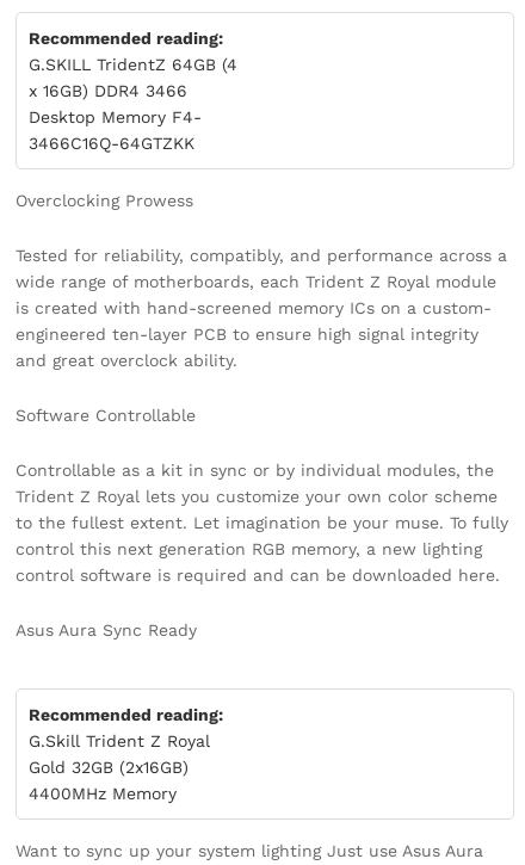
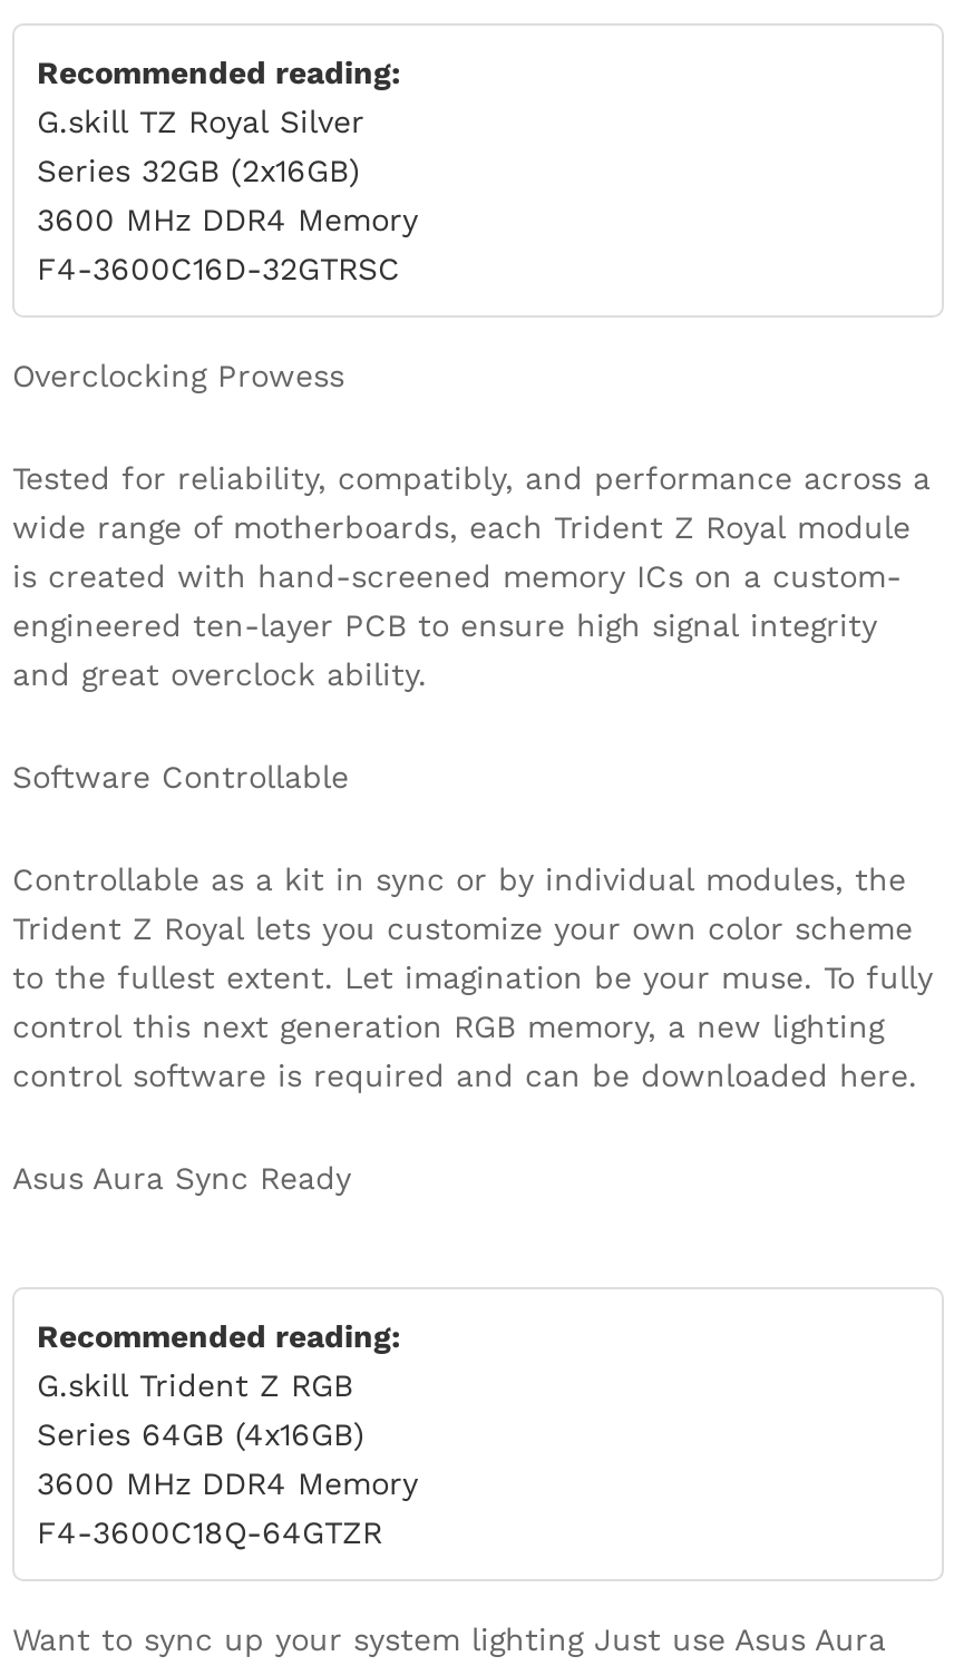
[29,55,237,153] G.SKILL TridentZ 64GB (4 | x 16GB) DDR4 3466 | Desktop Memory F4- | 3466C16Q-64GTZKK -> [37,105,418,287] G.skill TZ Royal Silver | Series 32GB (2x16GB) | 3600 MHz DDR4 Memory | F4-3600C16D-32GTRSC
[29,732,210,803] G.Skill Trident Z Royal | Gold 32GB (2x16GB) | 4400MHz Memory -> [37,1368,418,1551] G.skill Trident Z RGB | Series 64GB (4x16GB) | 3600 MHz DDR4 Memory | F4-3600C18Q-64GTZR

